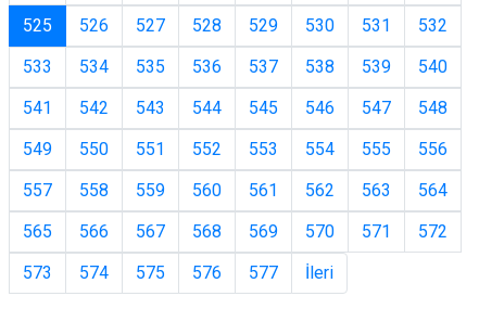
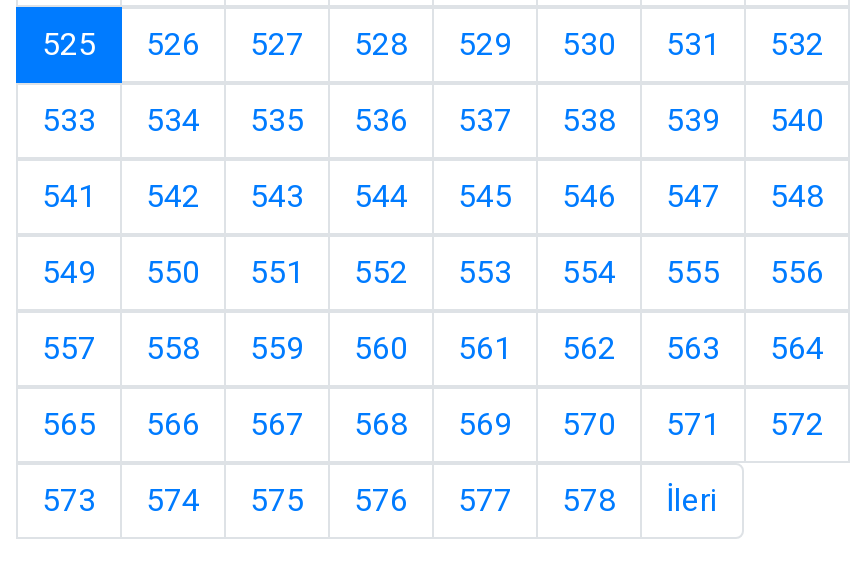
none -> [562,481,616,519] 578

